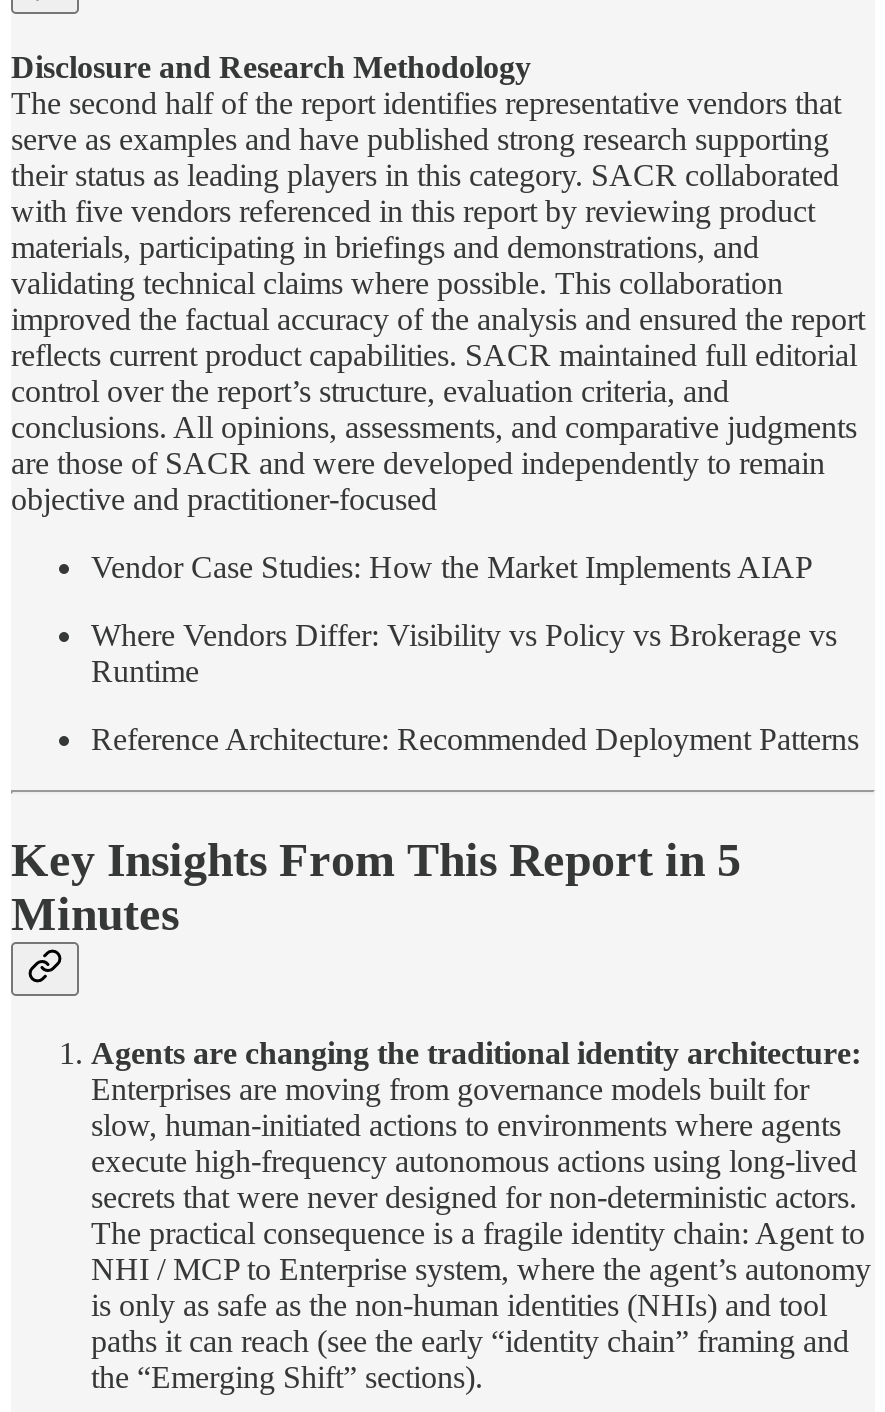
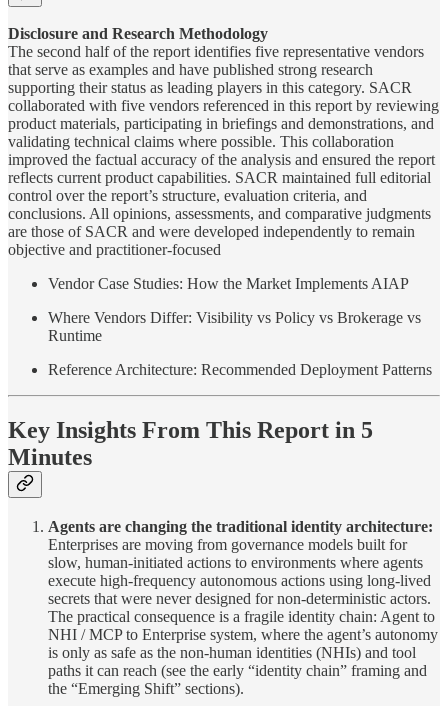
[11,87,841,265] The second half of the report identifies representative vendors that | serve as examples and have published strong research supporting | their status as leading players in this category. SACR collaborated | with five vendors referenced in this report by reviewing product | materials, participating in briefings and demonstrations, and -> [8,43,439,132] The second half of the report identifies five representative vendors | that serve as examples and have published strong research | supporting their status as leading players in this category. SACR | collaborated with five vendors referenced in this report by reviewing | product materials, participating in briefings and demonstrations, and

